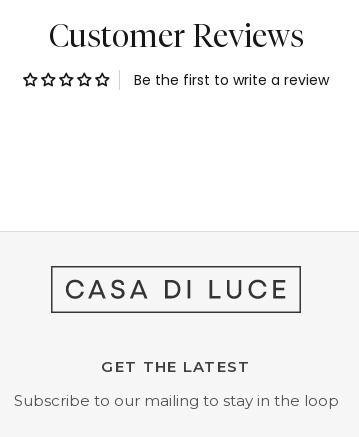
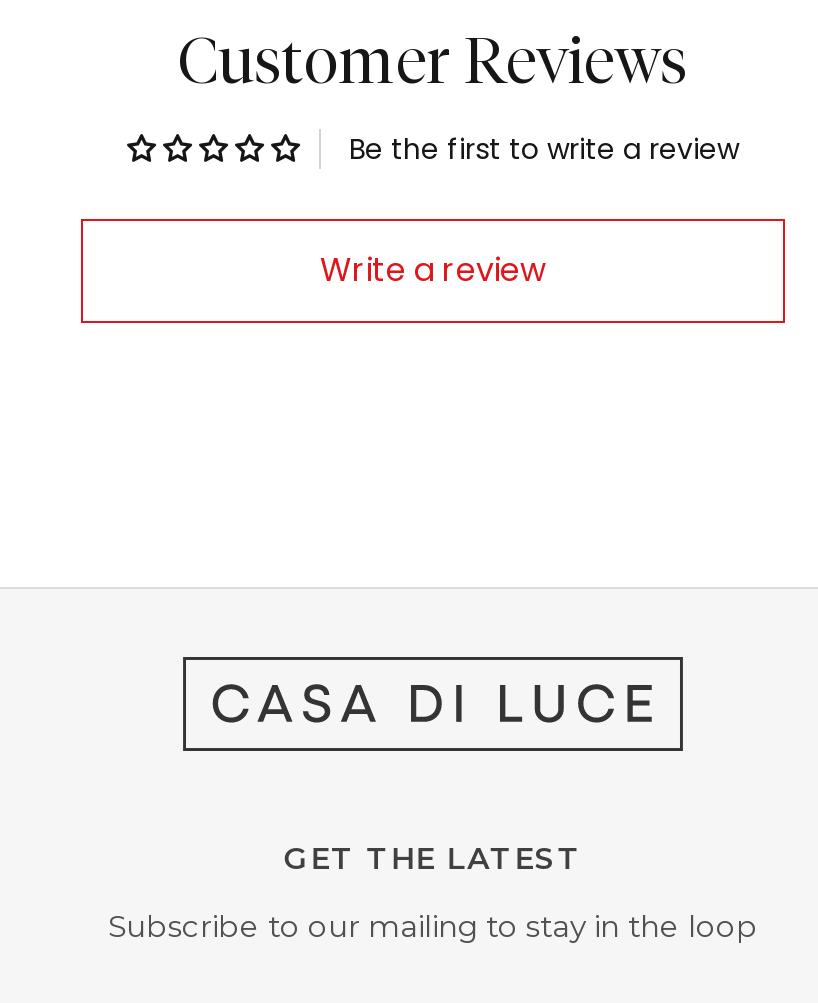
none -> [320,248,546,294] Write a review

